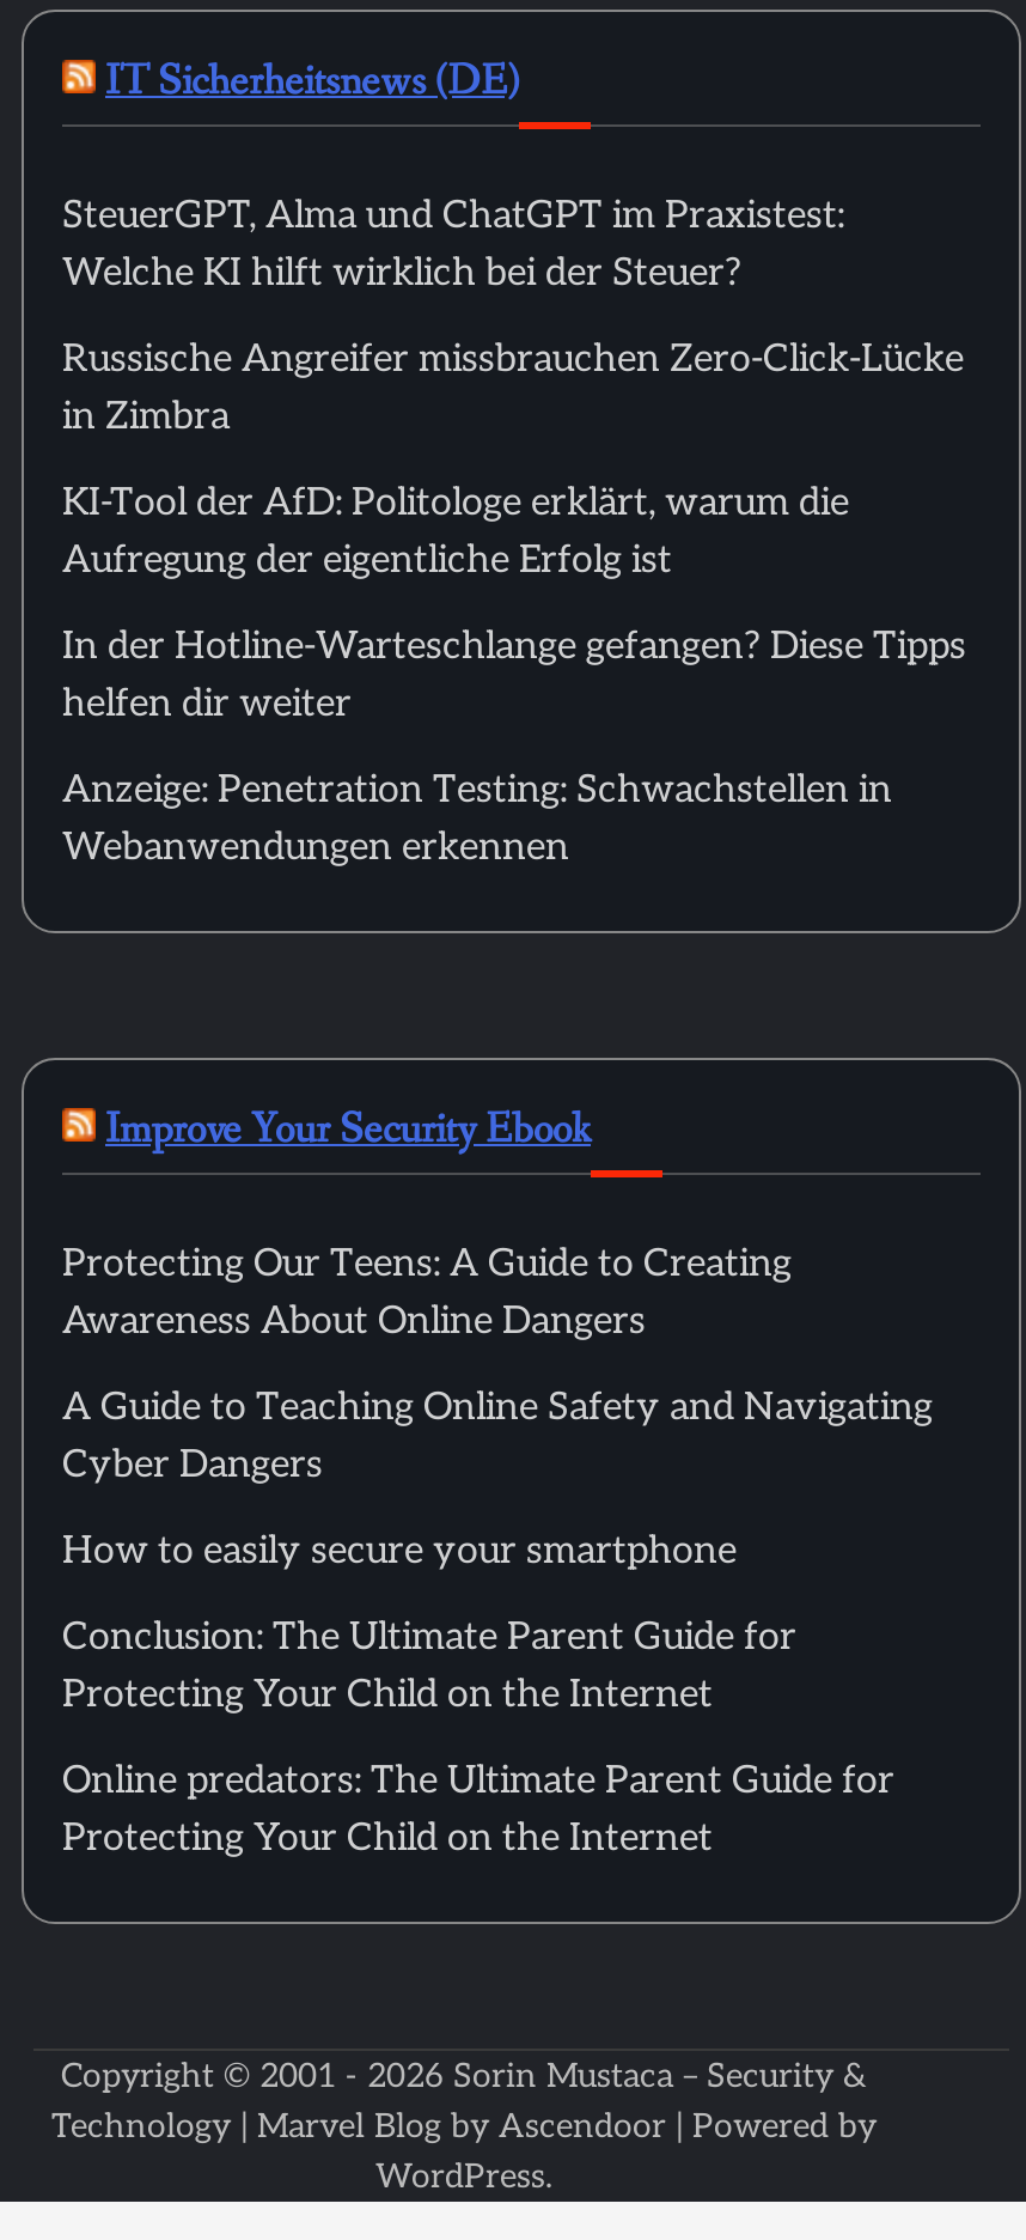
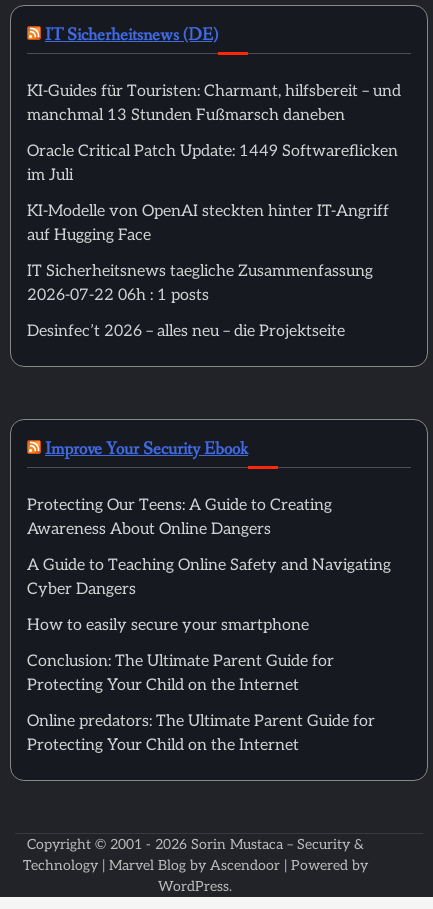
[62,194,844,297] SteuerGPT, Alma und ChatGPT im Praxistest: | Welche KI hilft wirklich bei der Steuer? -> [27,82,401,125] KI-Guides für Touristen: Charmant, hilfsbereit – und | manchmal 13 Stunden Fußmarsch daneben
[62,337,964,440] Russische Angreifer missbrauchen Zero-Click-Lücke | in Zimbra -> [27,142,398,185] Oracle Critical Patch Update: 1449 Softwareflicken | im Juli
[62,481,849,584] KI-Tool der AfD: Politologe erklärt, warum die | Aufregung der eigentliche Erfolg ist -> [27,202,389,245] KI-Modelle von OpenAI steckten hinter IT-Angriff | auf Hugging Face
[62,625,966,728] In der Hotline-Warteschlange gefangen? Diese Tipps | helfen dir weiter -> [27,262,373,305] IT Sicherheitsnews taegliche Zusammenfassung | 2026-07-22 06h : 1 posts
[62,768,892,871] Anzeige: Penetration Testing: Schwachstellen in | Webanwendungen erkennen -> [27,322,345,341] Desinfec’t 2026 – alles neu – die Projektseite

